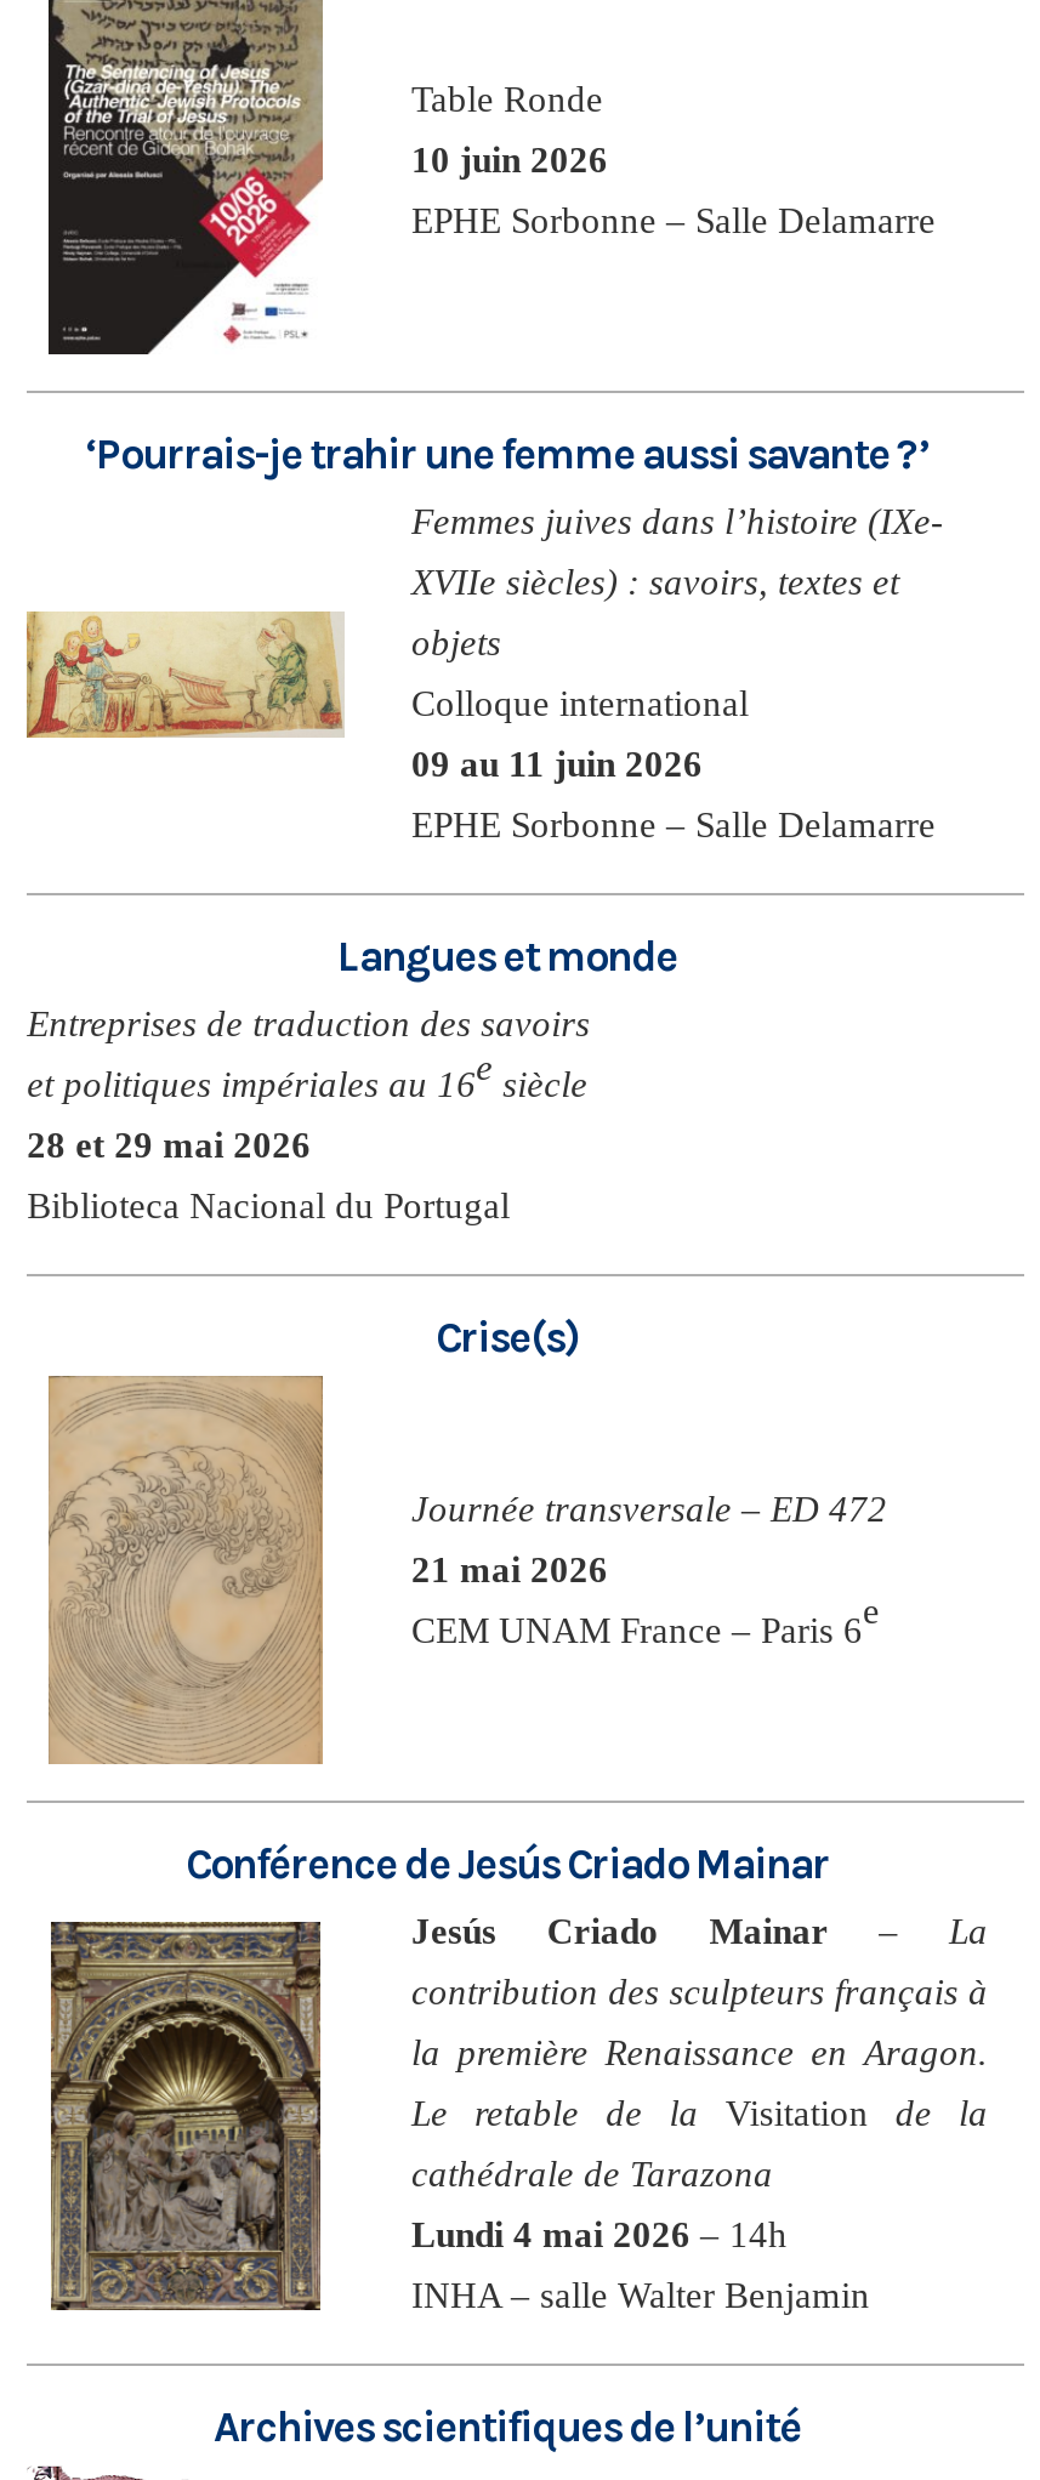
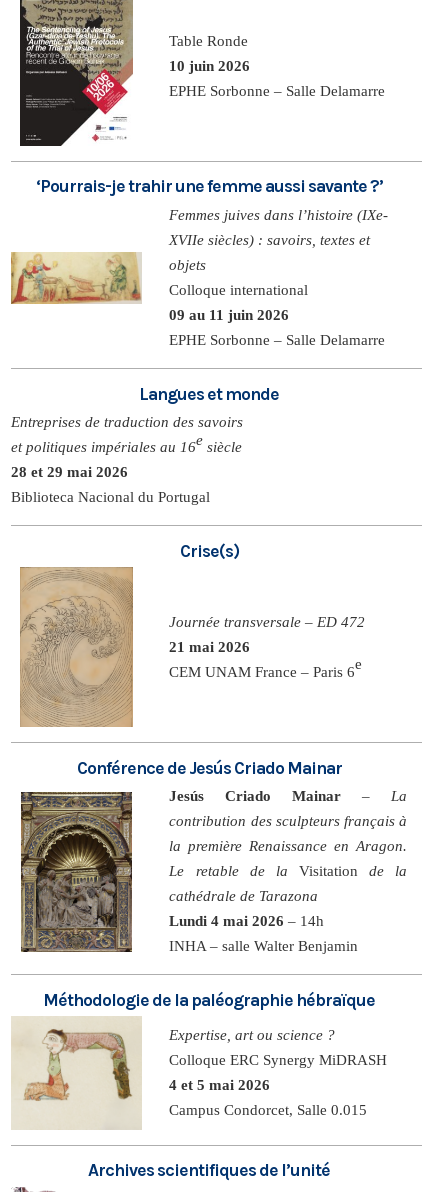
none -> [11,990,387,1130] [image] | Méthodologie de la paléographie hébraïque | Expertise, art ou science ? | Colloque ERC Synergy MiDRASH | 4 et 5 mai 2026 | Campus Condorcet, Salle 0.015

